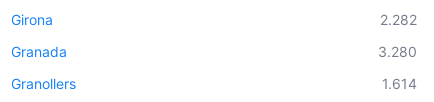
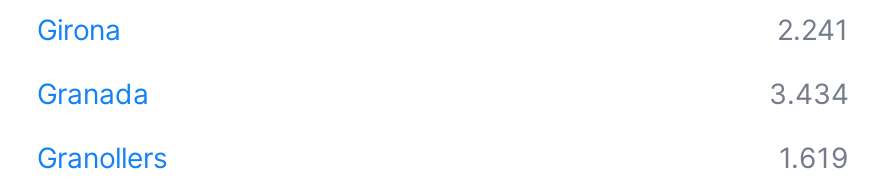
[380,11,417,28] 2.282 -> [777,11,849,45] 2.241
[378,43,417,60] 3.280 -> [769,75,849,109] 3.434
[382,75,417,92] 1.614 -> [779,139,849,173] 1.619

